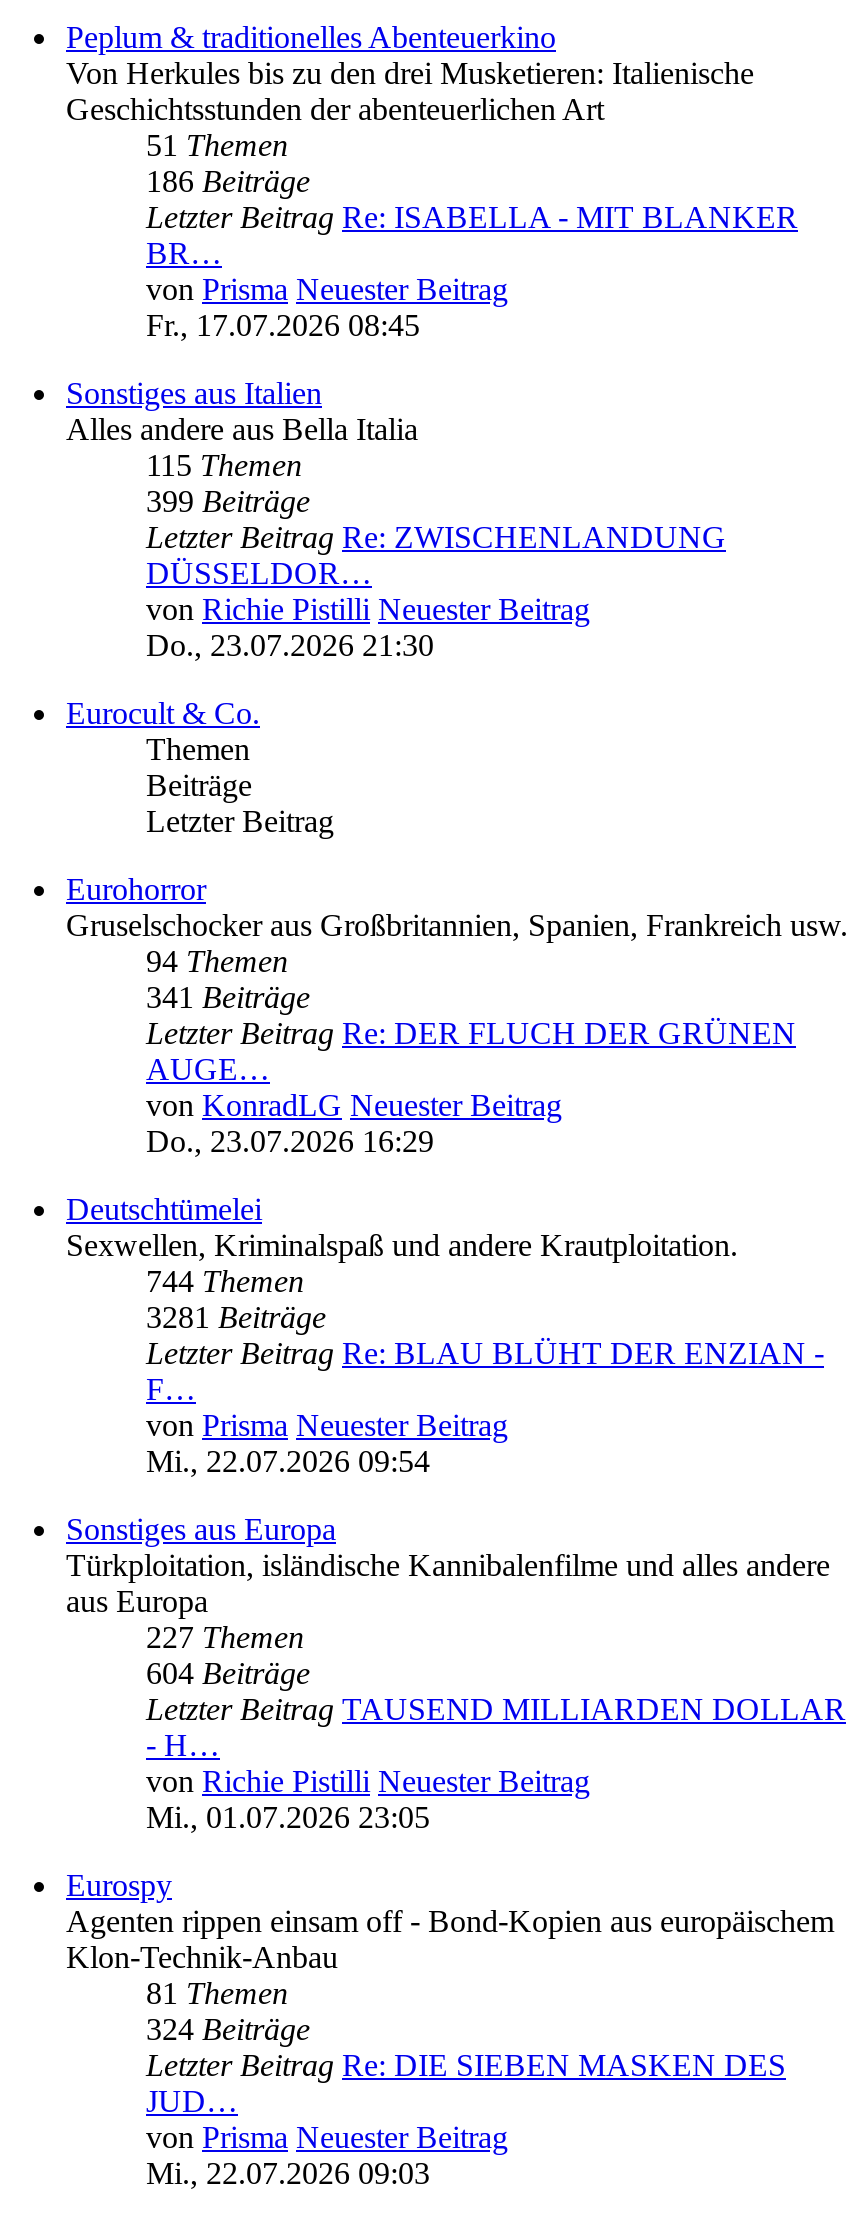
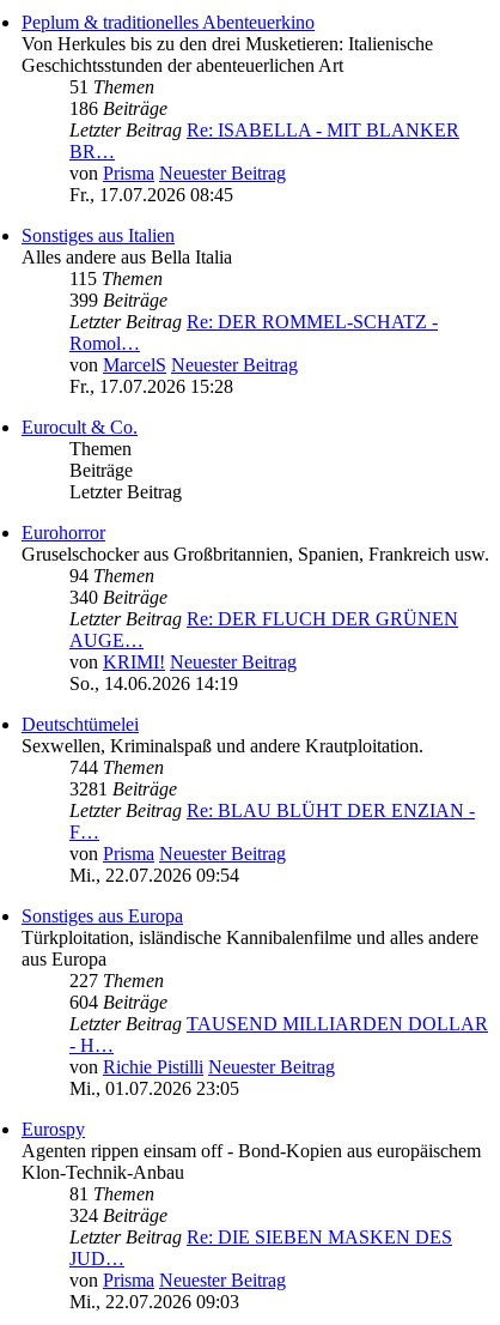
[146,521,726,663] Letzter Beitrag Re: ZWISCHENLANDUNG | DÜSSELDOR… | von Richie Pistilli Neuester Beitrag | Do., 23.07.2026 21:30 -> [69,312,438,397] Letzter Beitrag Re: DER ROMMEL-SCHATZ - | Romol… | von MarcelS Neuester Beitrag | Fr., 17.07.2026 15:28
[146,981,310,1015] 341 Beiträge -> [69,588,167,608] 340 Beiträge
[146,1089,562,1159] von KonradLG Neuester Beitrag | Do., 23.07.2026 16:29 -> [69,652,297,694] von KRIMI! Neuester Beitrag | So., 14.06.2026 14:19

